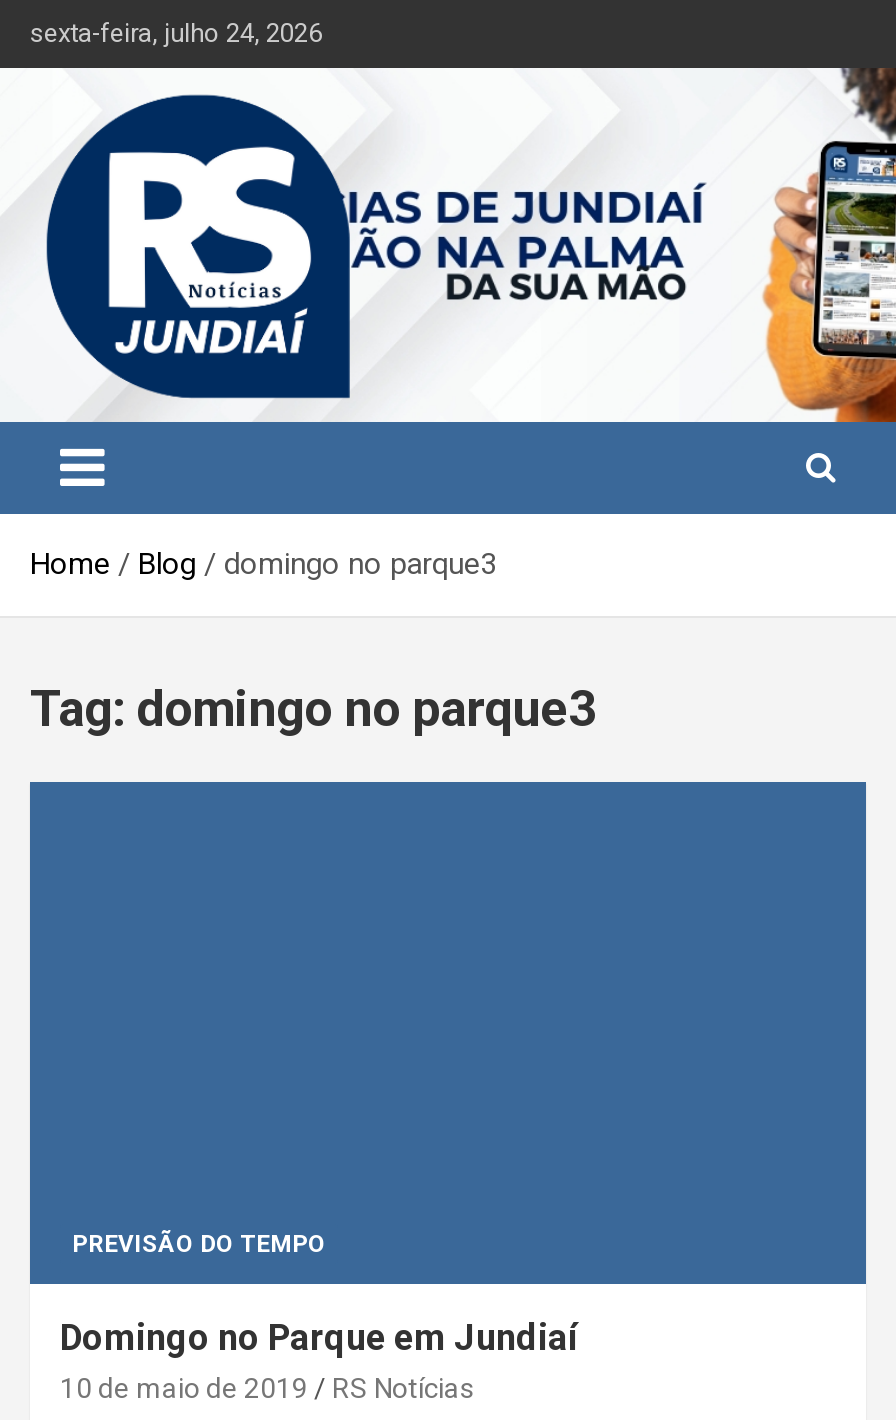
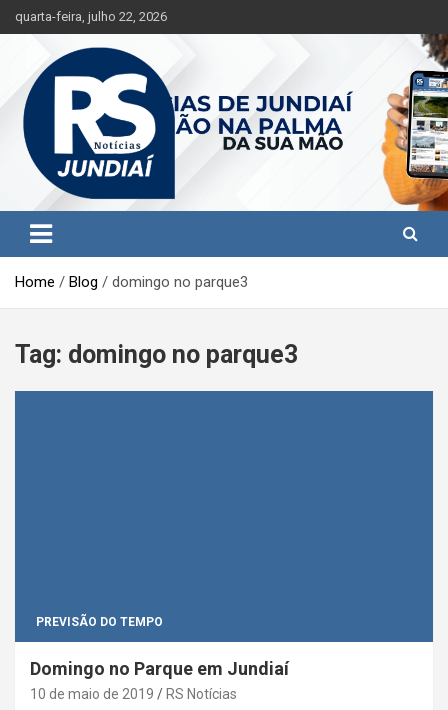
[30,18,322,48] sexta-feira, julho 24, 2026 -> [15,9,167,24] quarta-feira, julho 22, 2026

